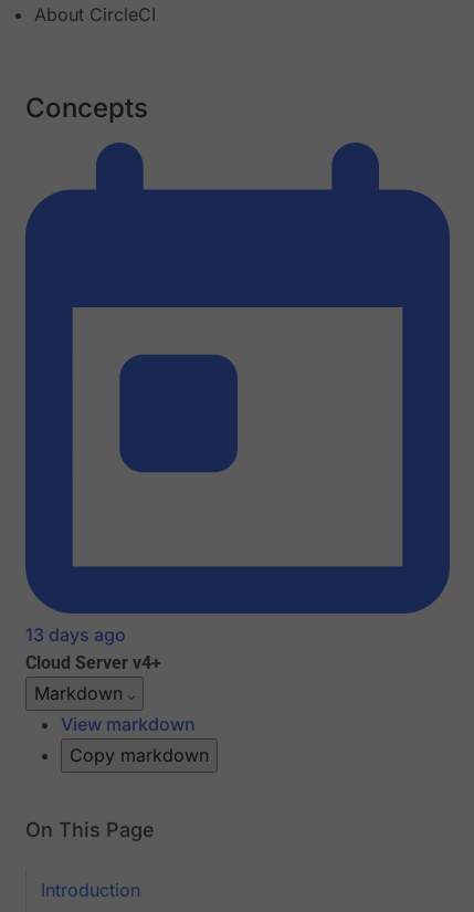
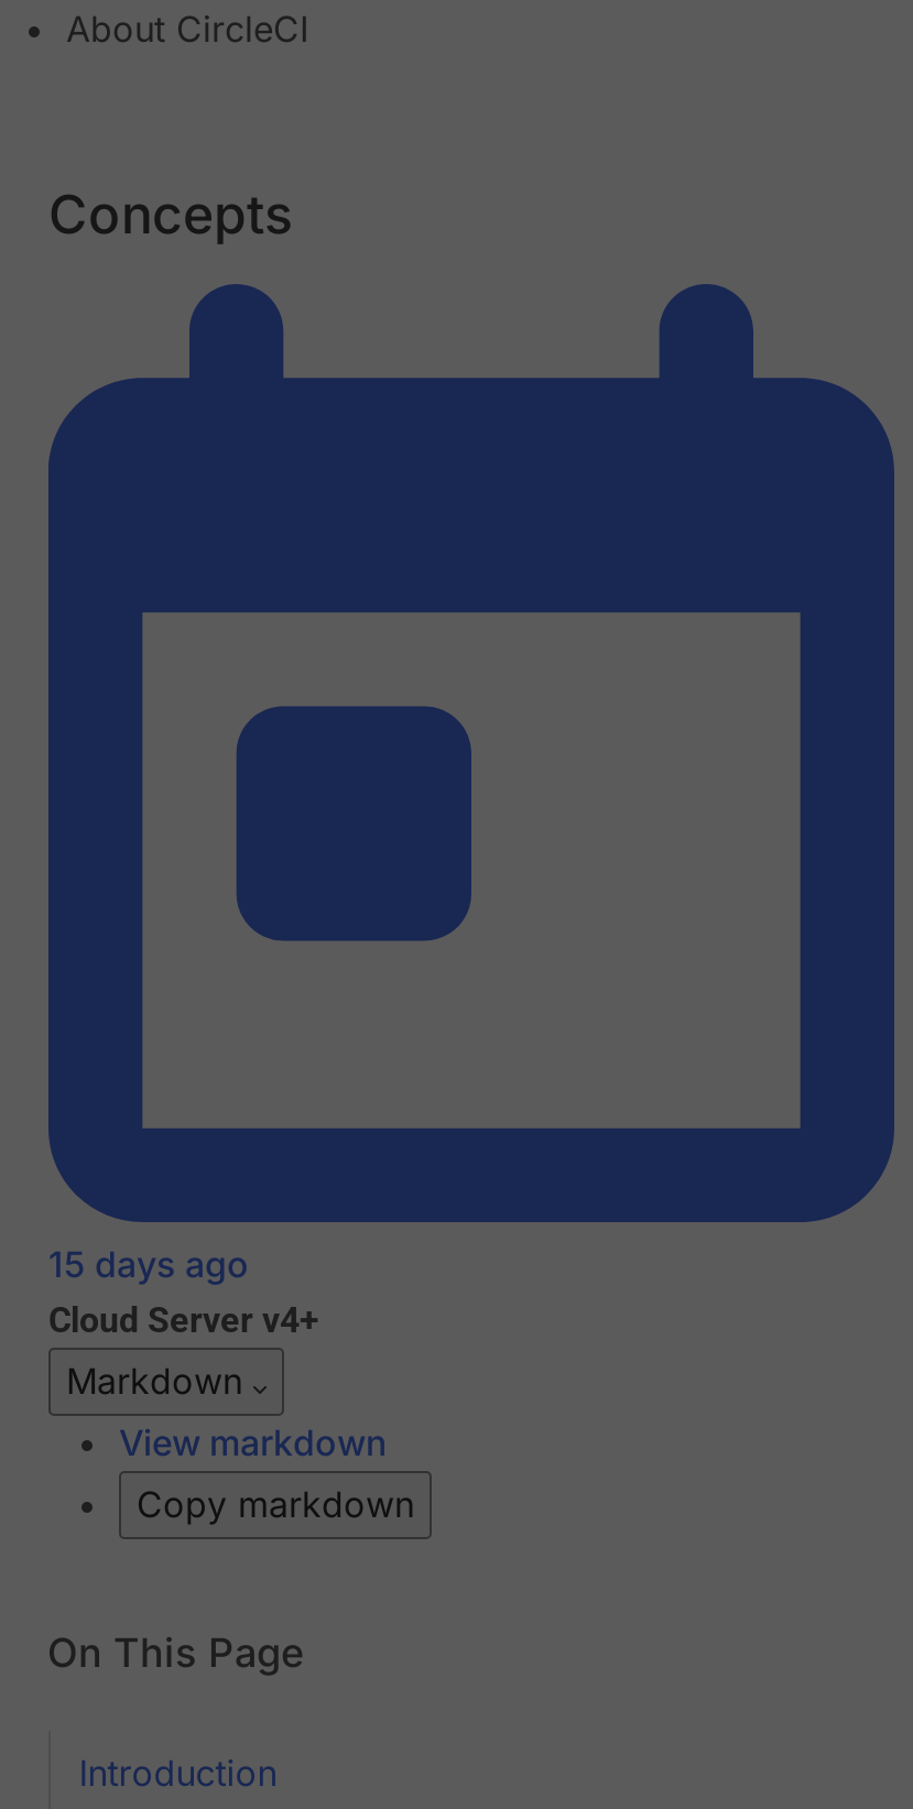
[25,624,126,646] 13 days ago -> [48,1243,249,1287] 15 days ago

